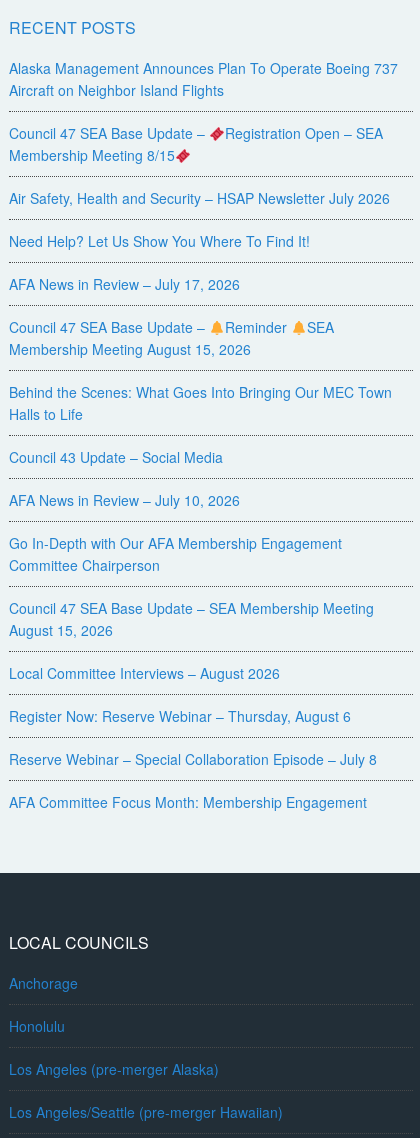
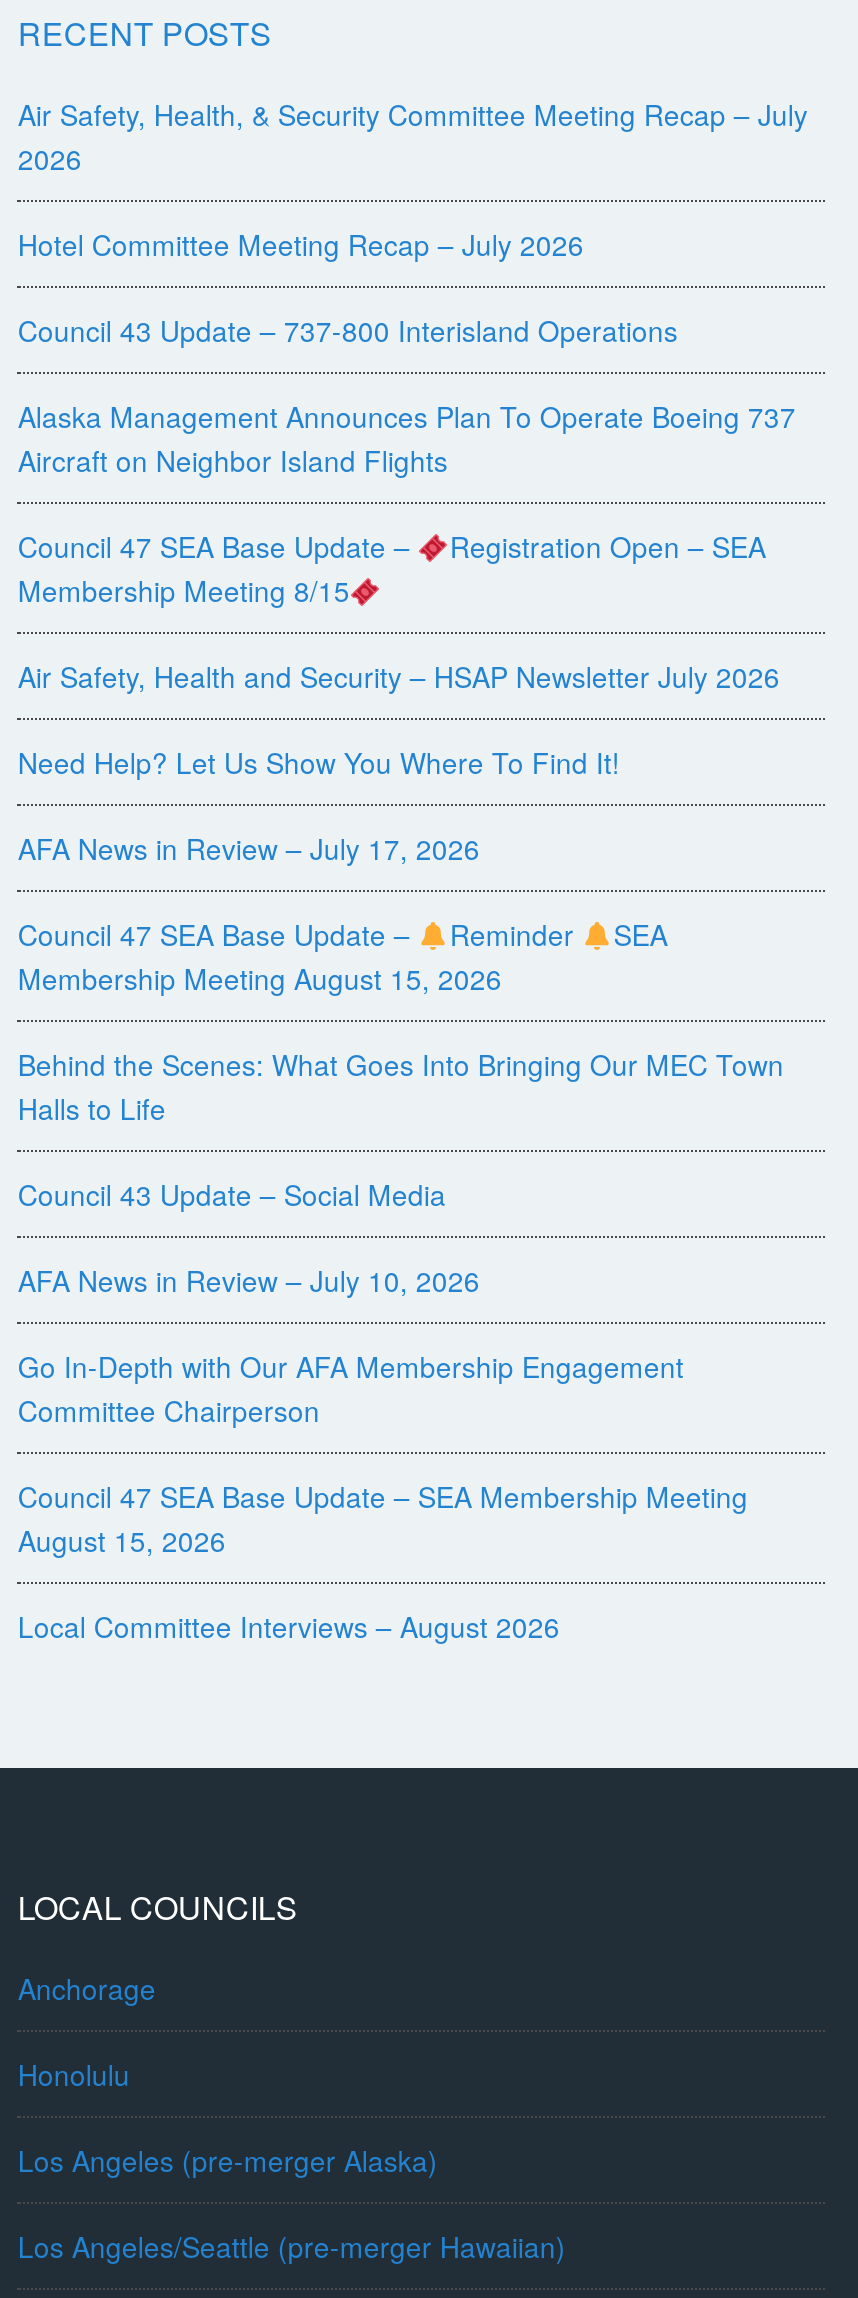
none -> [18,95,808,351] Air Safety, Health, & Security Committee Meeting Recap – July | 2026 | Hotel Committee Meeting Recap – July 2026 | Council 43 Update – 737-800 Interisland Operations
moved [9,58,398,683] -> [18,397,796,1647]: Alaska Management Announces Plan To Operate Boeing 737 | Aircraft on Neighbor Island Flights | Council 47 SEA Base Update – | ... | August 15, 2026 | Local Committee Interviews – August 2026
[9,706,377,812] Register Now: Reserve Webinar – Thursday, August 6 | Reserve Webinar – Special Collaboration Episode – July 8 | AFA Committee Focus Month: Membership Engagement -> none

